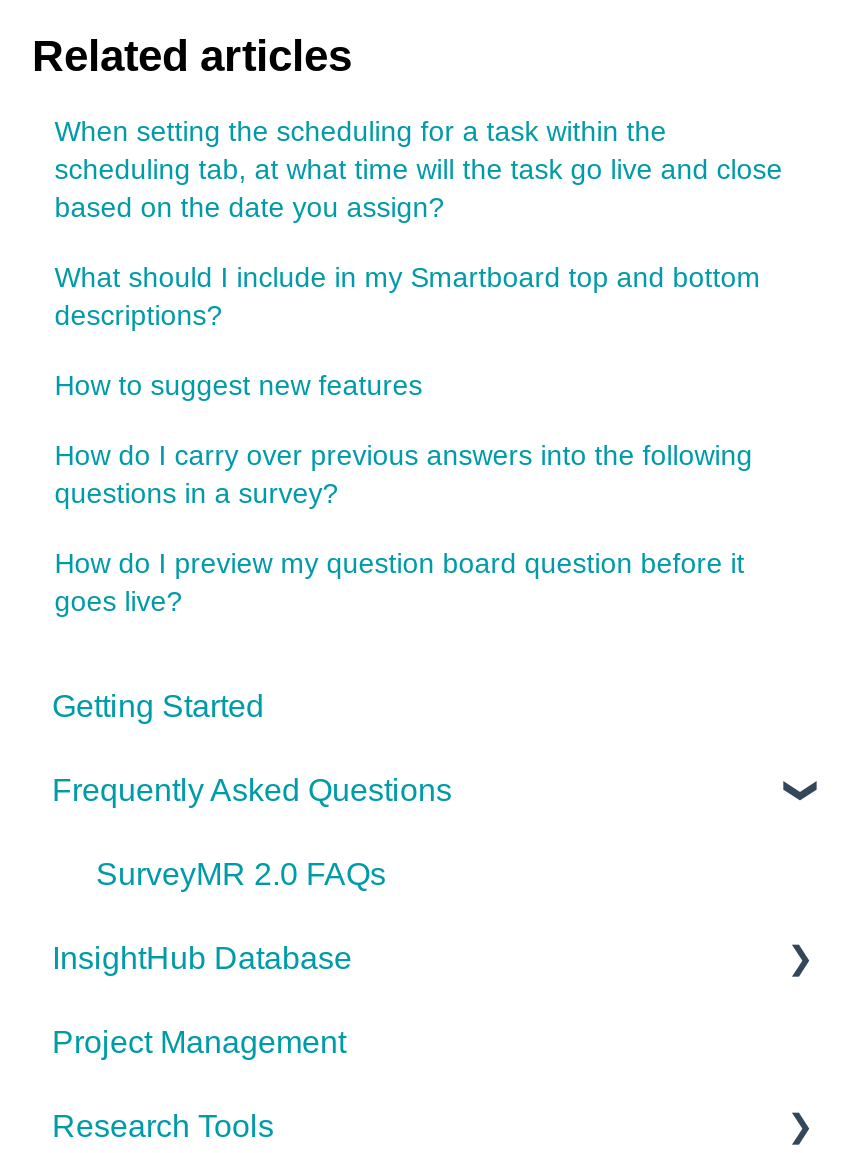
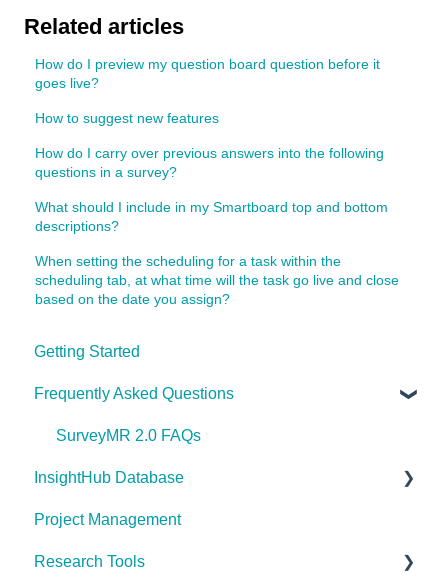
moved [54,114,782,330] -> [35,199,399,307]: What should I include in my Smartboard top and bottom | descriptions? | When setting the scheduling for a task within the | scheduling tab, at what time will the task go live and close | based on the date you assign?
moved [54,368,752,508] -> [35,110,384,180]: How to suggest new features | How do I carry over previous answers into the following | questions in a survey?
moved [54,546,744,616] -> [35,56,380,91]: How do I preview my question board question before it | goes live?

